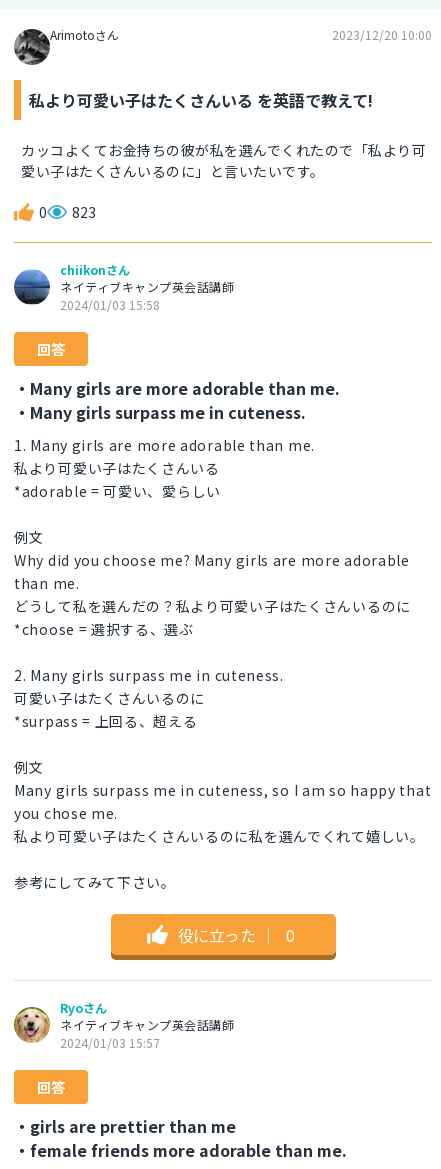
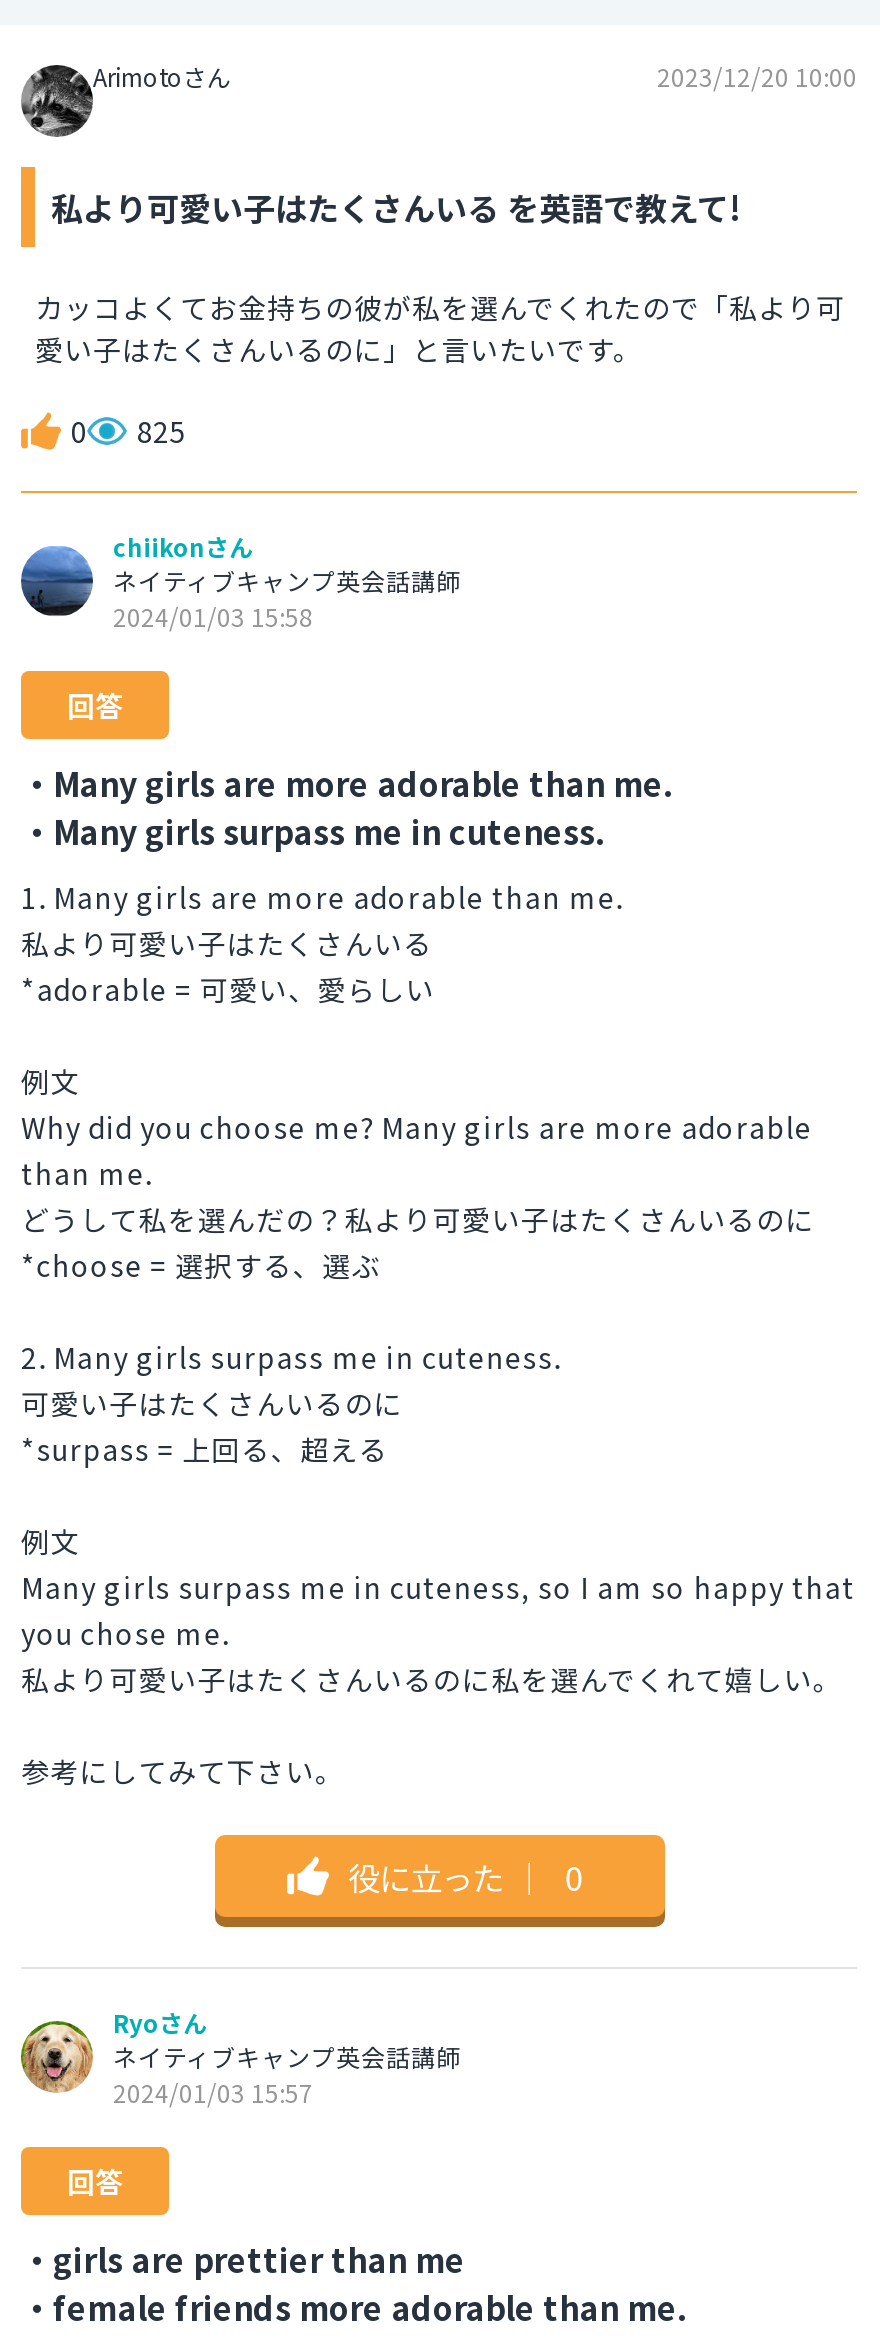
[39,202,96,222] 0 823 -> [71,412,185,452] 0 825

